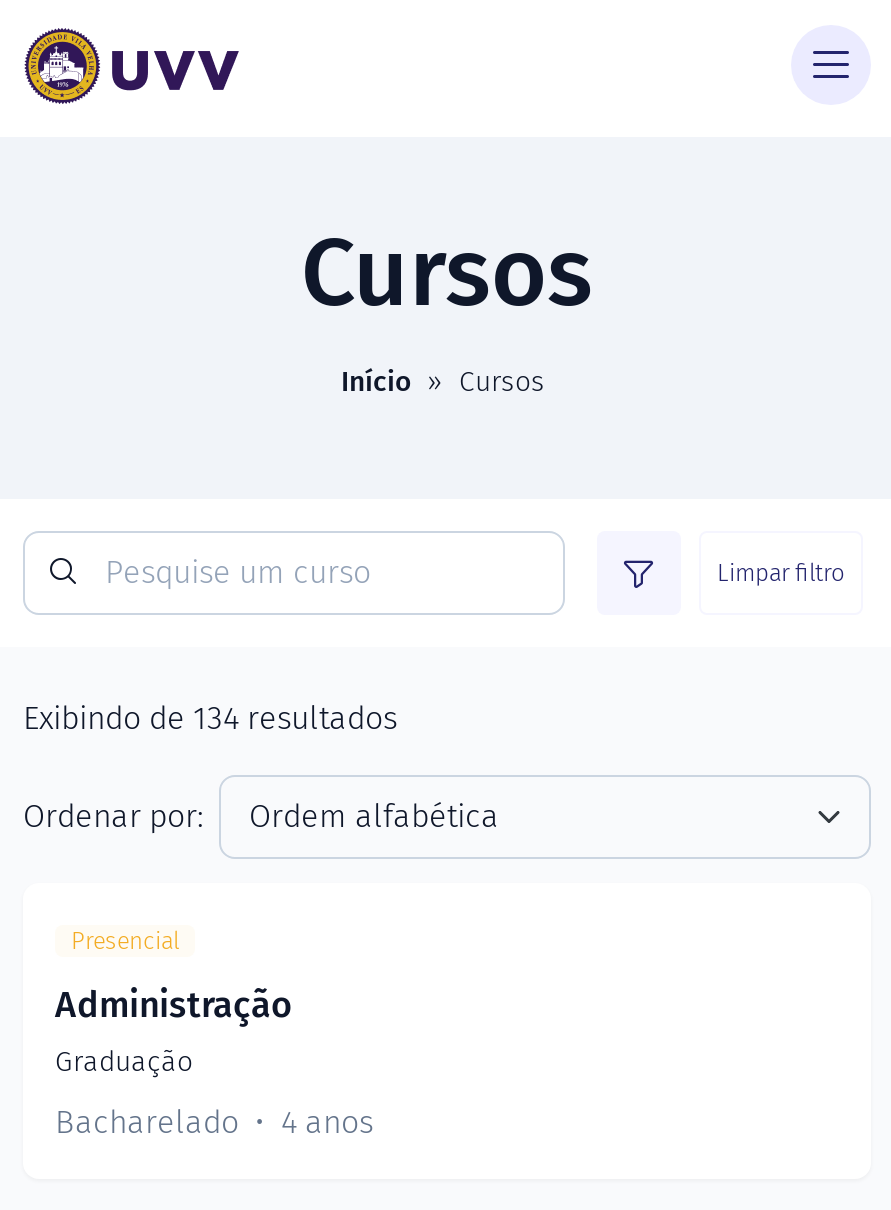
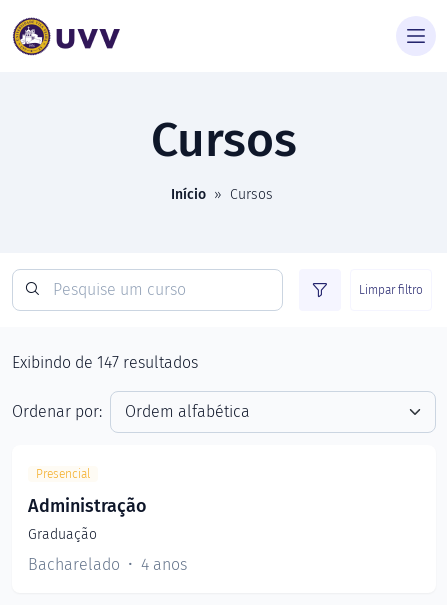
[23,699,397,737] Exibindo de 134 resultados -> [12,353,198,372] Exibindo de 147 resultados

